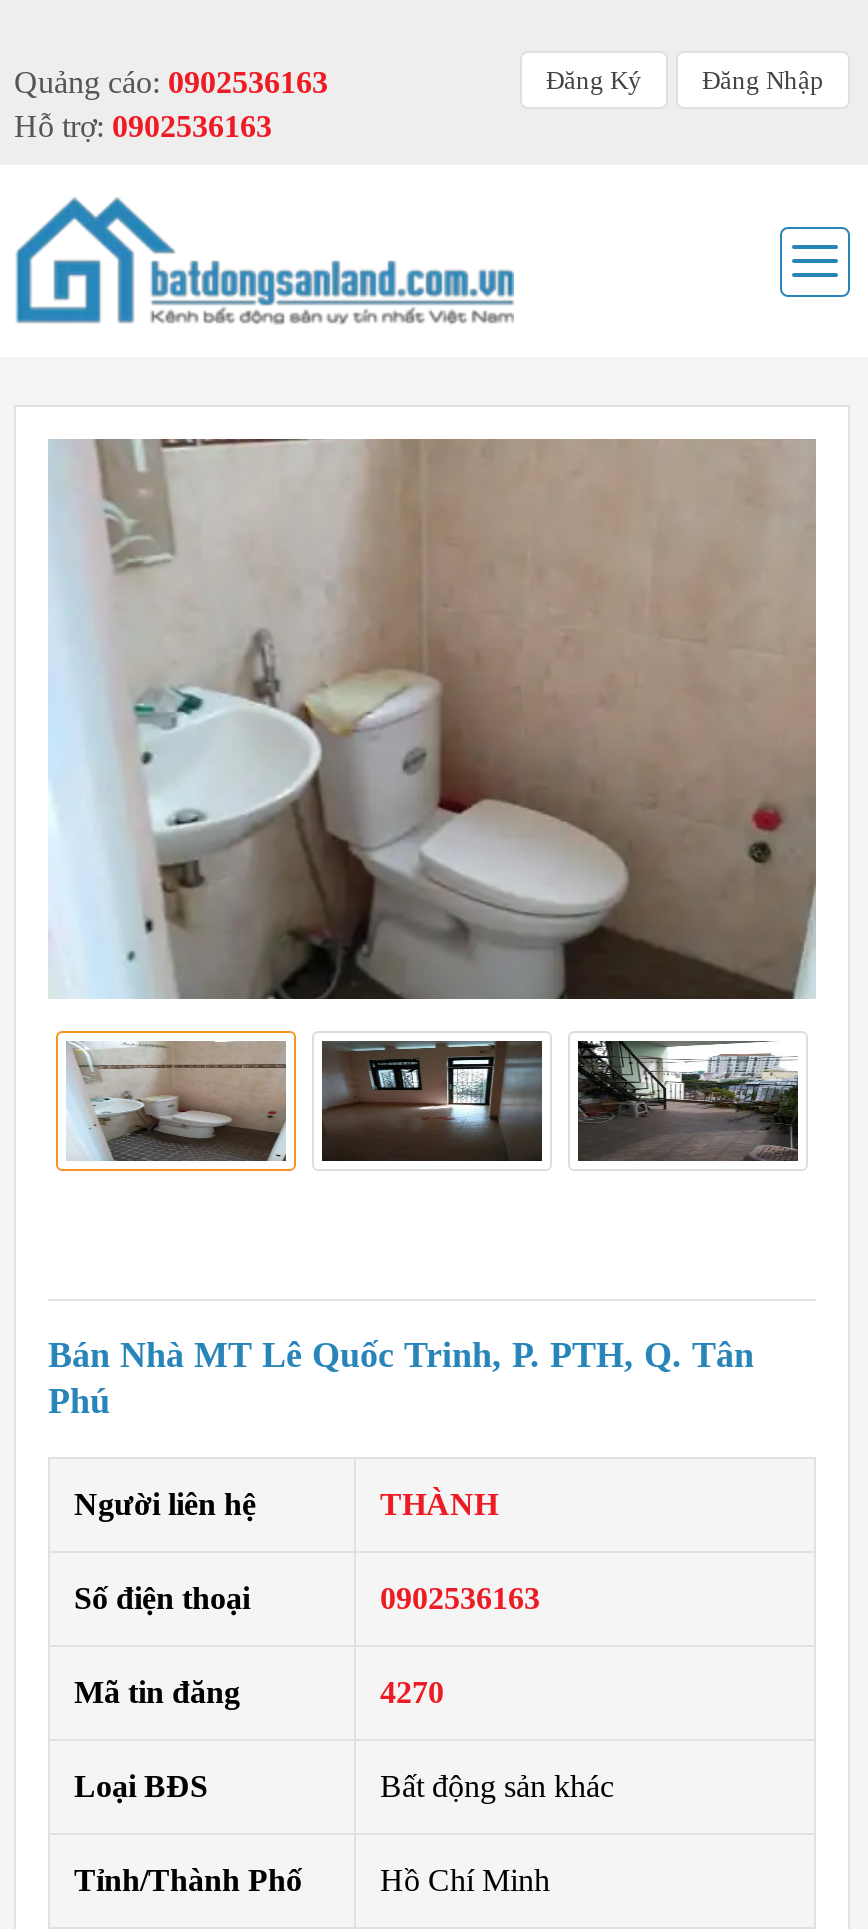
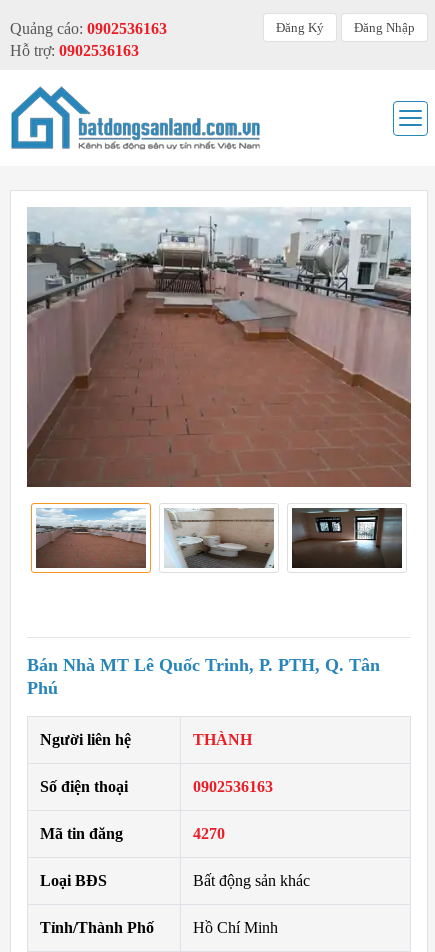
[48,437,816,1001] [image] -> [26,207,412,488] [image]
[66,1041,288,1161] [image] -> [35,507,147,569] [image]
[320,1039,544,1163] [image] -> [164,508,275,569] [image]
[580,1041,798,1161] [image] -> [292,507,403,567] [image]

